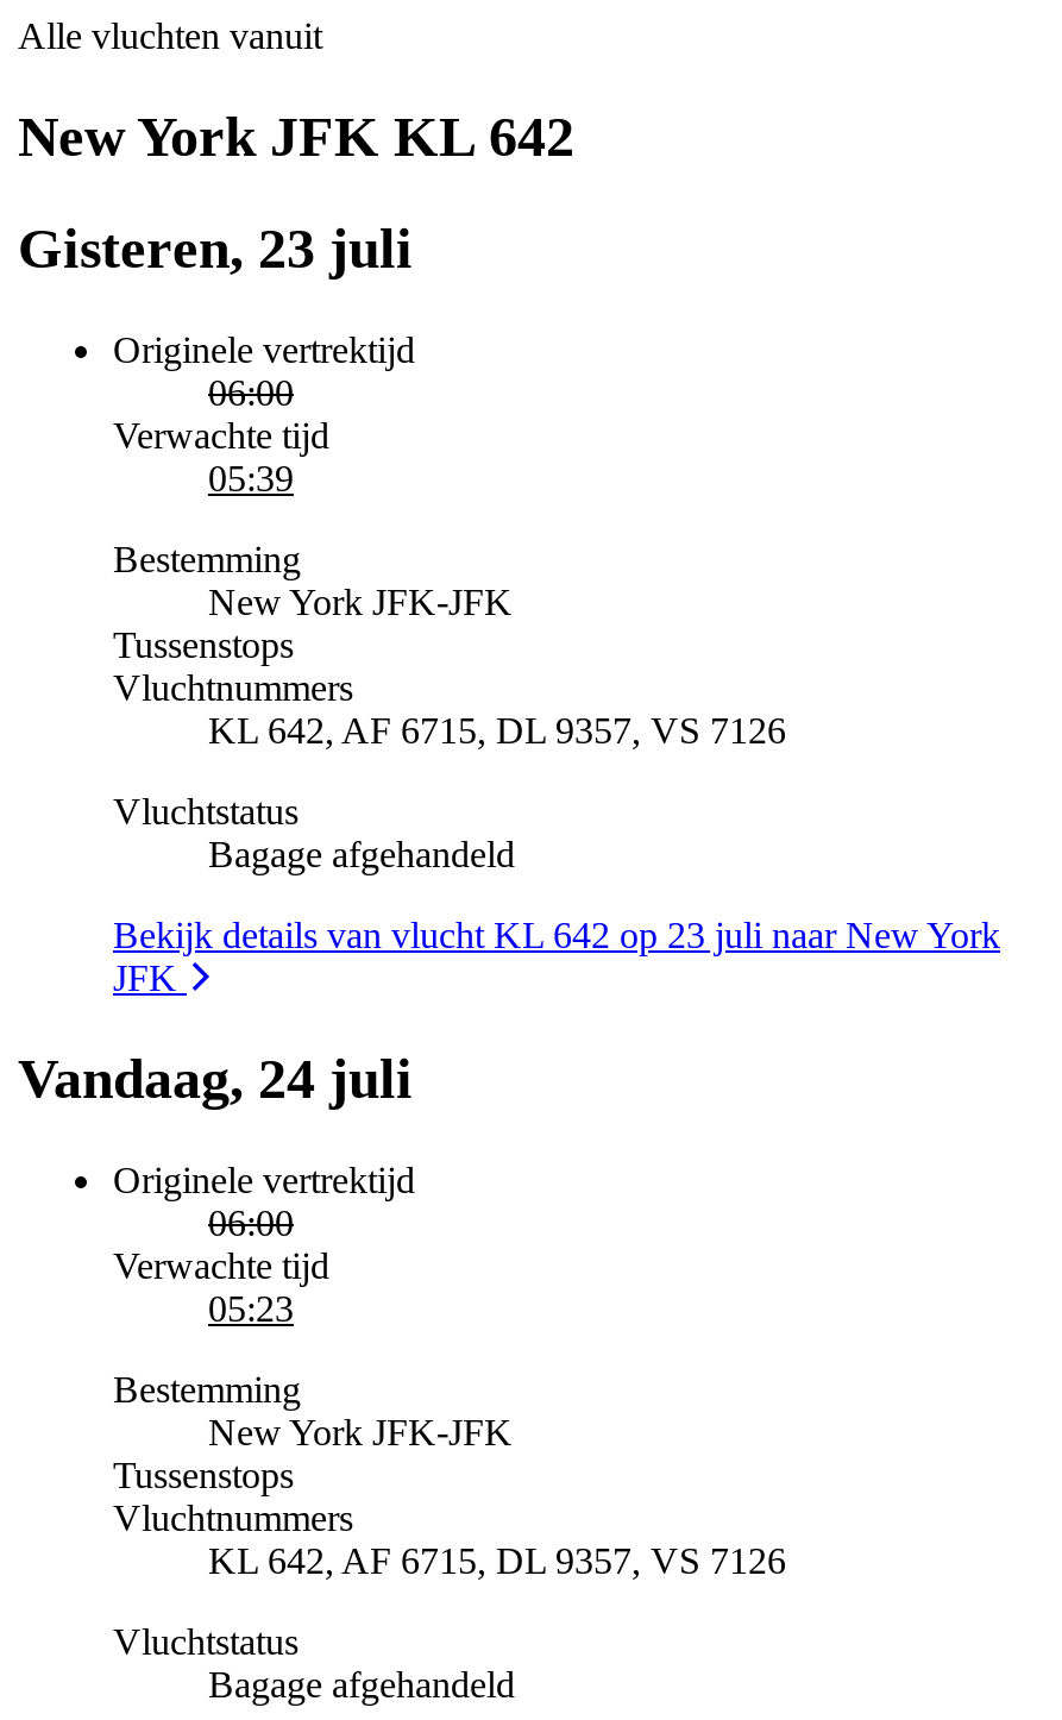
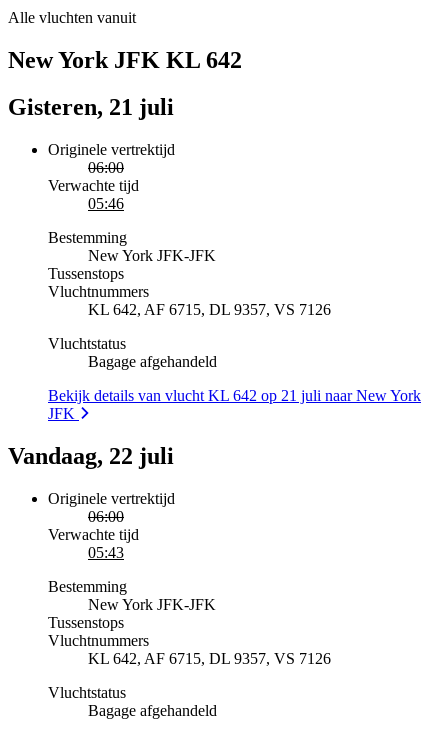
[18,217,413,279] Gisteren, 23 juli -> [8,94,174,120] Gisteren, 21 juli
[208,457,294,498] 05:39 -> [88,195,124,212] 05:46
[113,914,1000,954] Bekijk details van vlucht KL 642 op 23 juli naar New York -> [48,387,421,404] Bekijk details van vlucht KL 642 op 21 juli naar New York
[18,1047,413,1109] Vandaag, 24 juli -> [8,443,174,469] Vandaag, 22 juli
[208,1287,294,1327] 05:23 -> [88,543,124,560] 05:43

